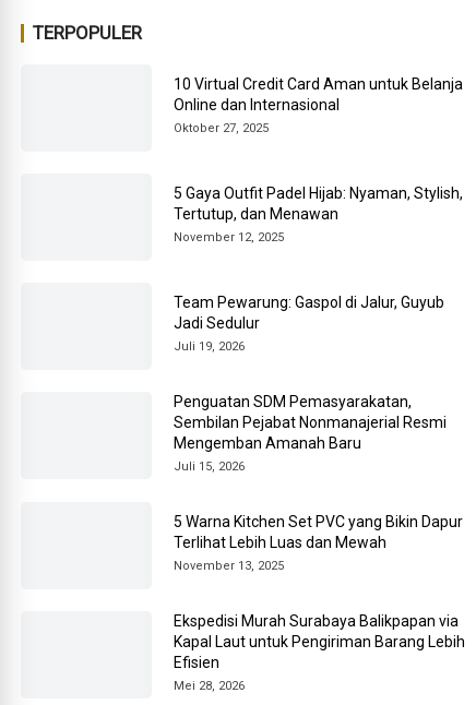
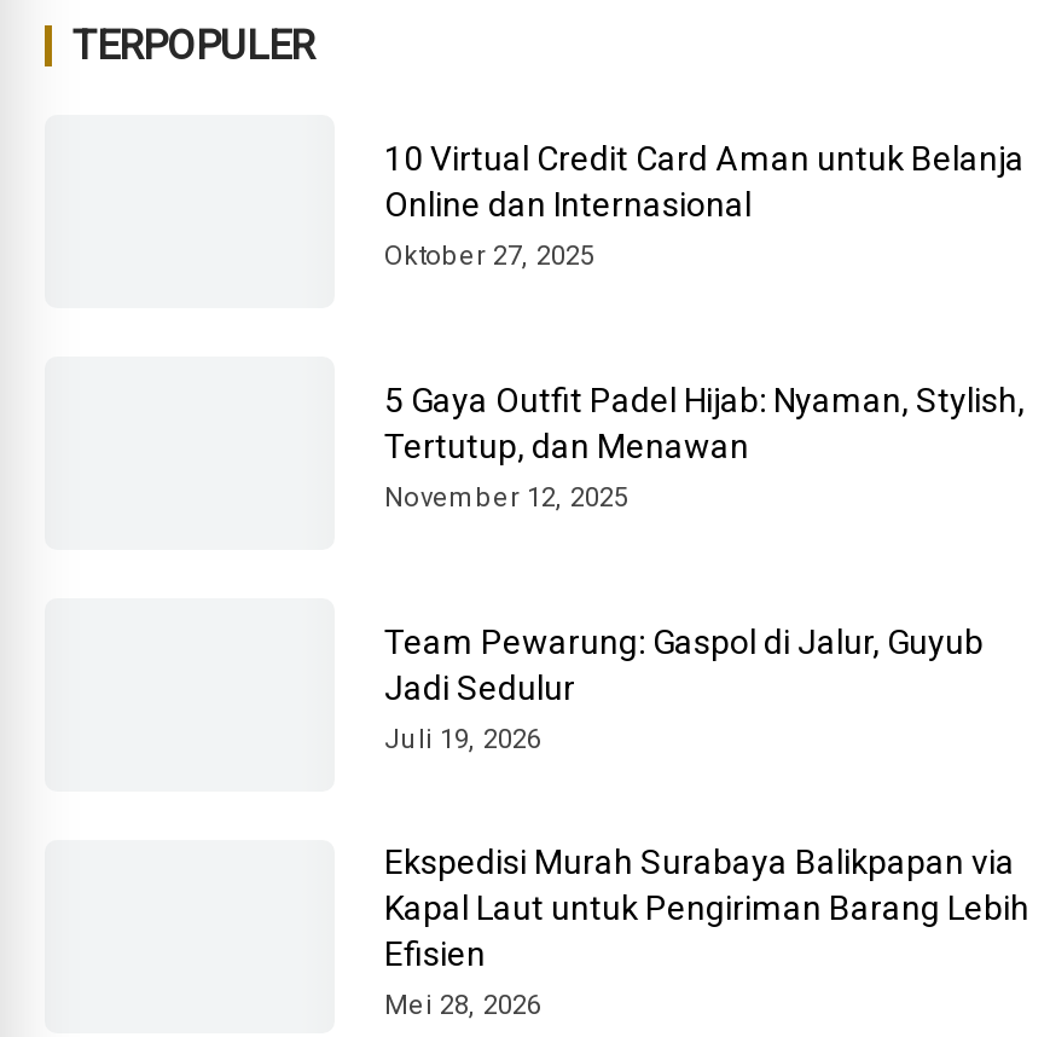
[174,393,463,573] Penguatan SDM Pemasyarakatan, | Sembilan Pejabat Nonmanajerial Resmi | Mengemban Amanah Baru | Juli 15, 2026 | 5 Warna Kitchen Set PVC yang Bikin Dapur | Terlihat Lebih Luas dan Mewah | November 13, 2025 -> none

